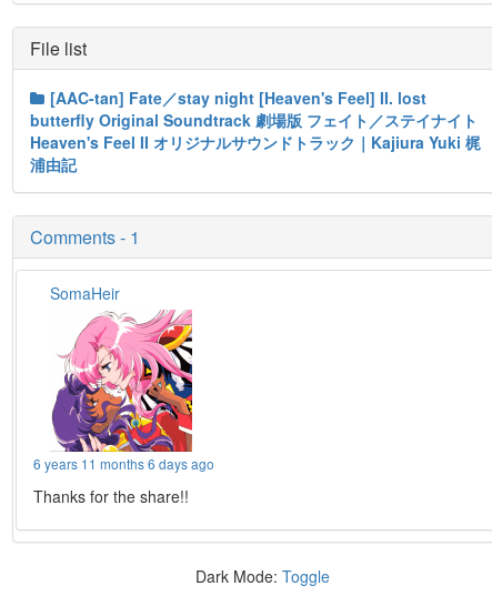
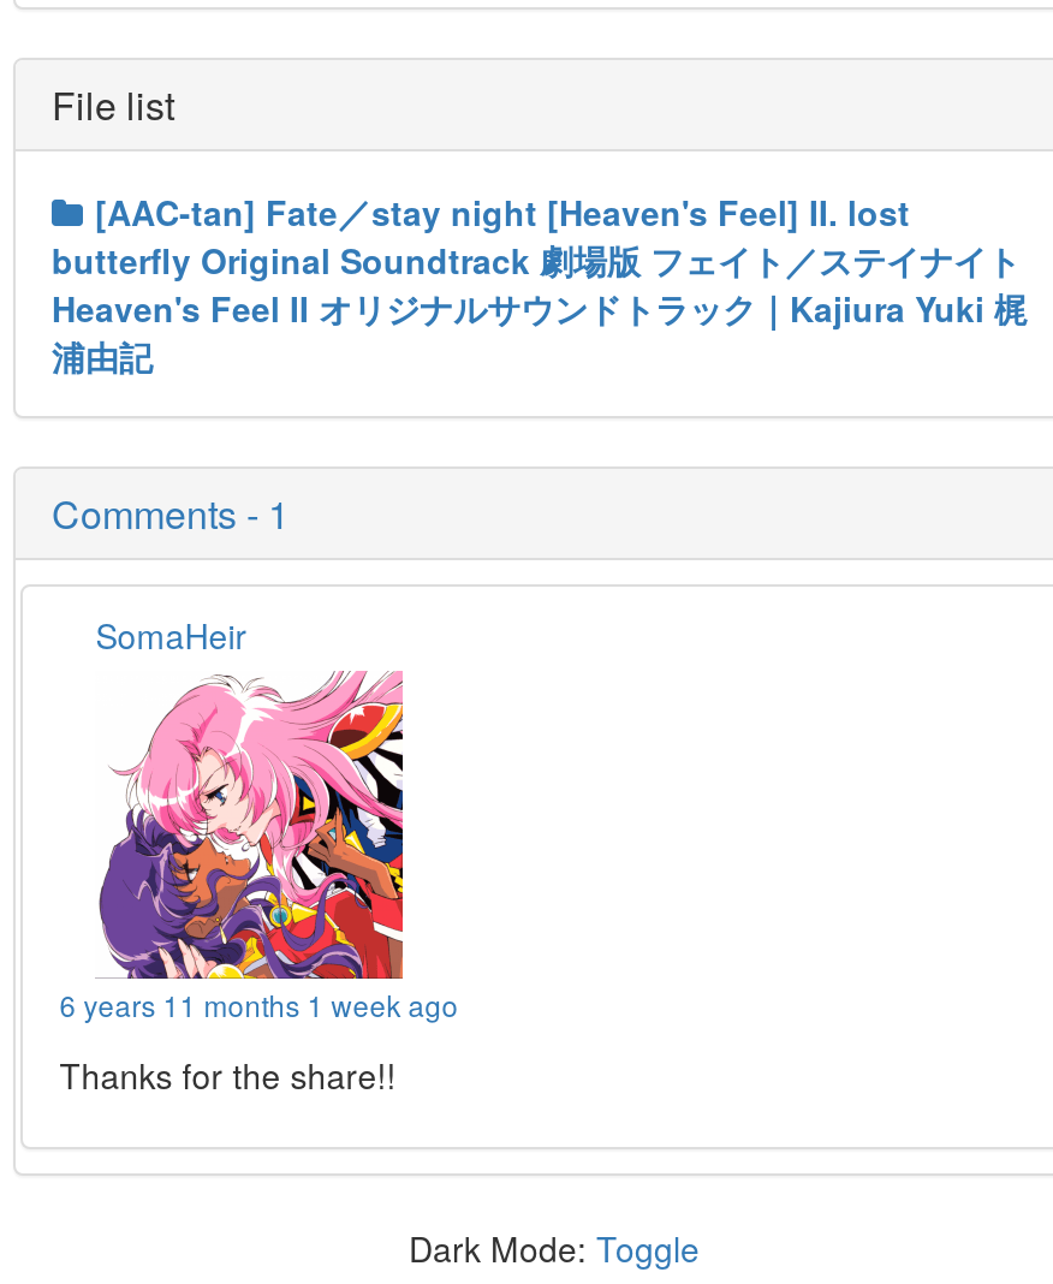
[34,454,215,473] 6 years 11 months 6 days ago -> [59,983,458,1024] 6 years 11 months 1 week ago

